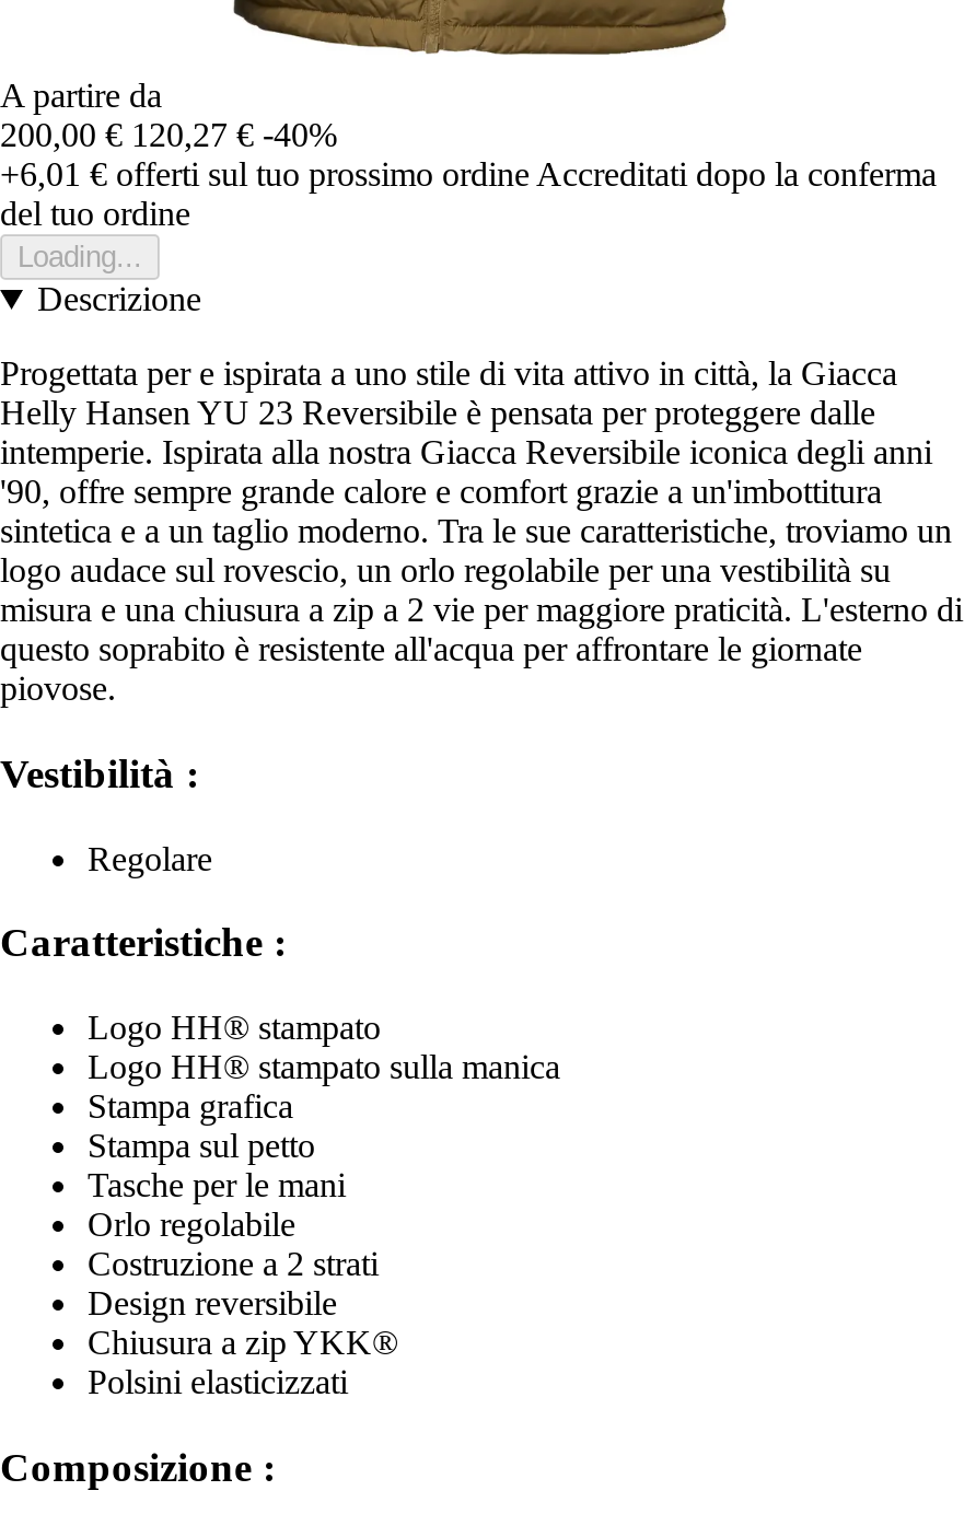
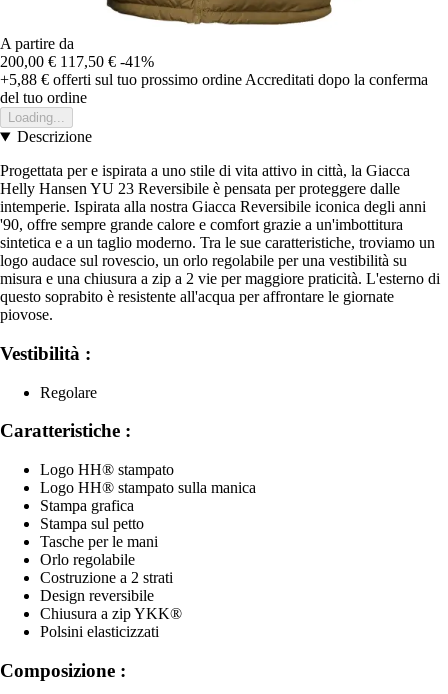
[0,116,337,154] 200,00 € 120,27 € -40% -> [0,53,154,70] 200,00 € 117,50 € -41%
[0,156,937,193] +6,01 €offerti sul tuo prossimo ordine Accreditati dopo la conferma -> [0,71,428,88] +5,88 €offerti sul tuo prossimo ordine Accreditati dopo la conferma

